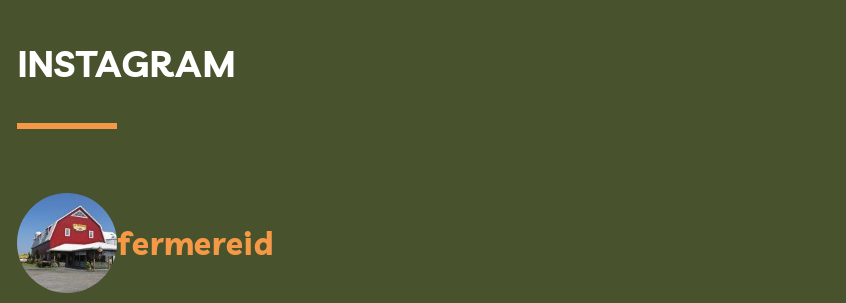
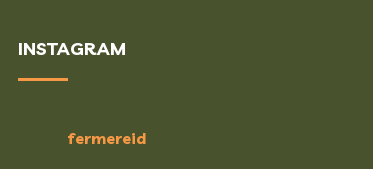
[15,191,111,295] [image] -> none

